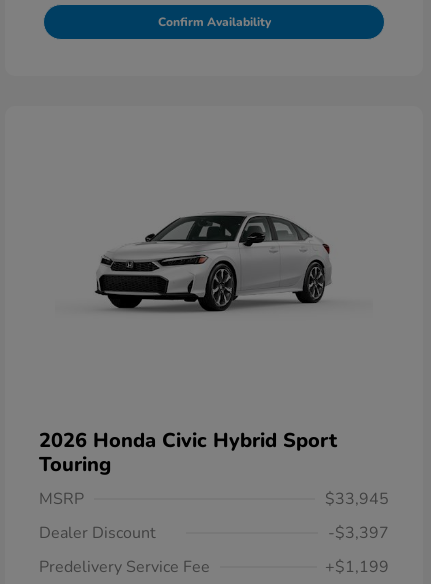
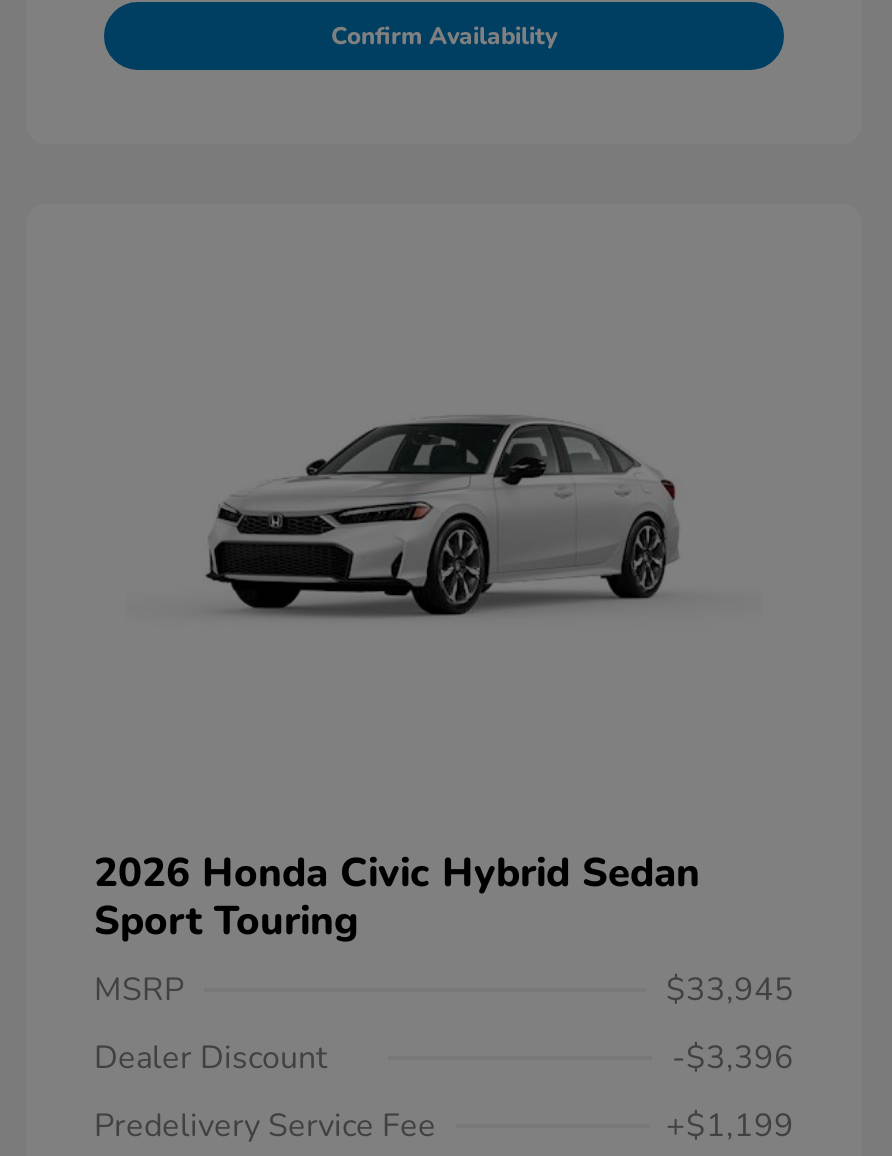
[39,427,337,478] 2026 Honda Civic Hybrid Sport | Touring -> [94,845,700,947] 2026 Honda Civic Hybrid Sedan | Sport Touring
[328,522,389,544] -$3,397 -> [672,1035,794,1079] -$3,396

